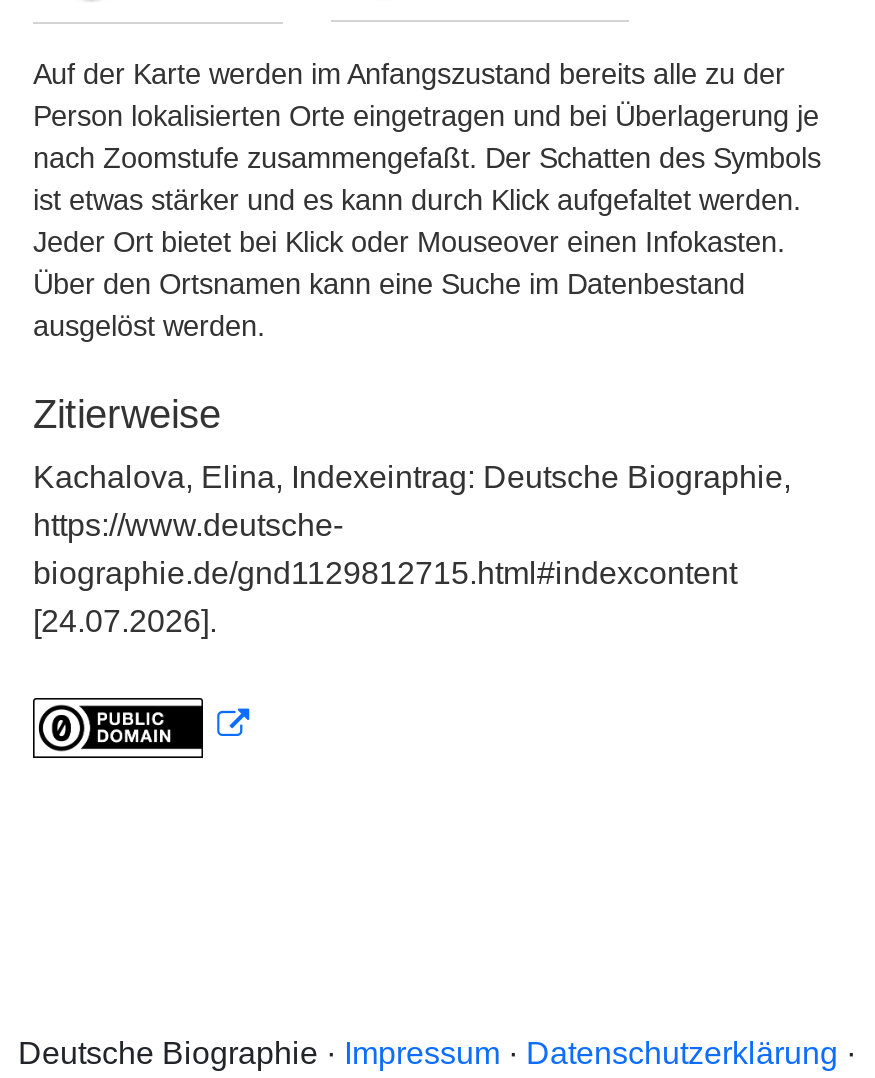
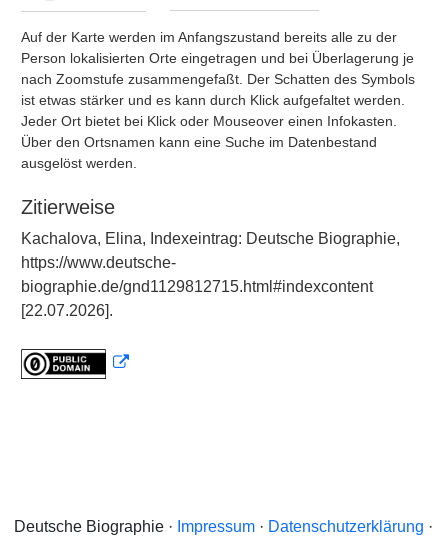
[33,604,217,638] [24.07.2026]. -> [21,302,113,319] [22.07.2026].

